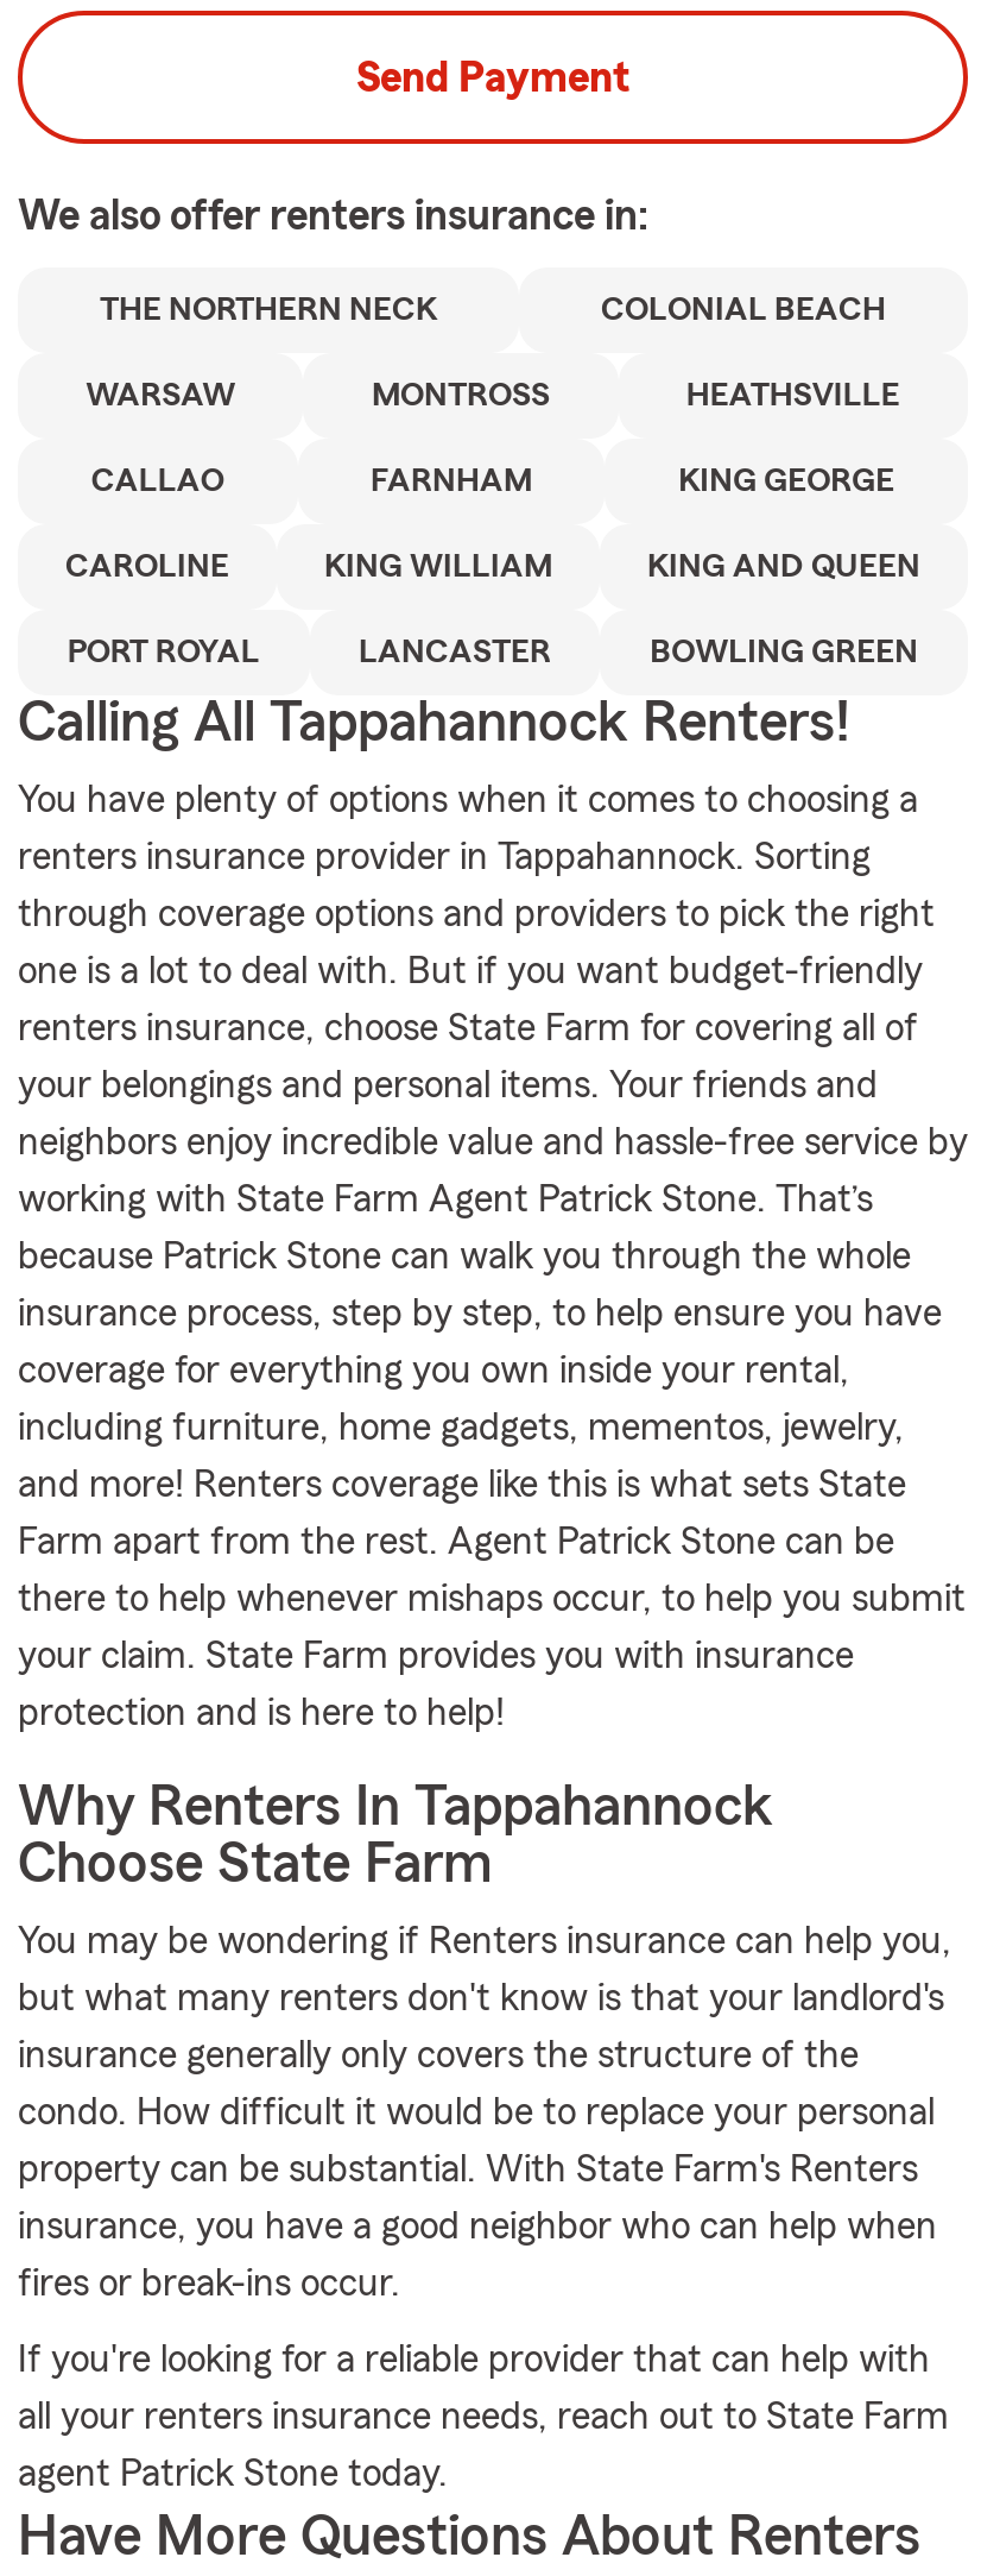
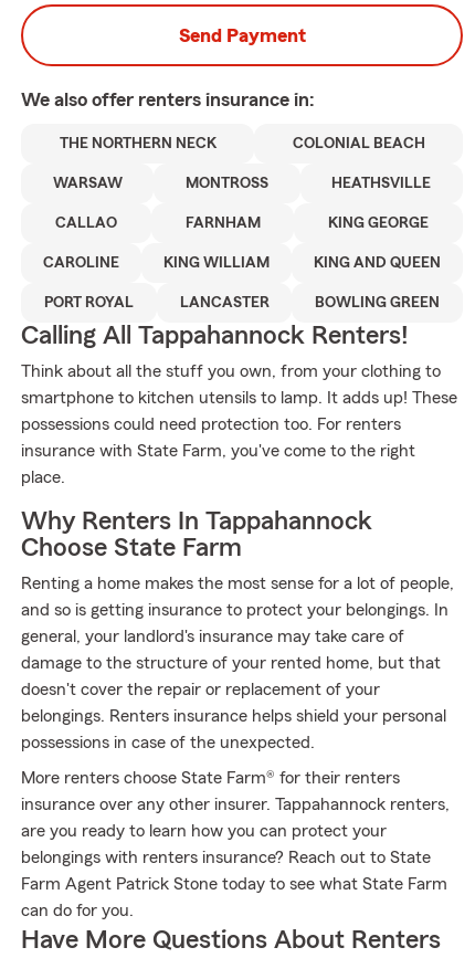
[18,781,968,1732] You have plenty of options when it comes to choosing a | renters insurance provider in Tappahannock. Sorting | through coverage options and providers to pick the right | one is a lot to deal with. But if you want budget-friendly | renters insurance, choose State Farm for covering all of | your belongings and personal items. Your friends and | neighbors enjoy incredible value and hassle-free service by | working with State Farm Agent Patrick Stone. That’s | because Patrick Stone can walk you through the whole | insurance process, step by step, to help ensure you have | coverage for everything you own inside your rental, | including furniture, home gadgets, mementos, jewelry, | and more! Renters coverage like this is what sets State | Farm apart from the rest. Agent Patrick Stone can be | there to help whenever mishaps occur, to help you submit | your claim. State Farm provides you with insurance | protection and is here to help! -> [21,362,457,486] Think about all the stuff you own, from your clothing to | smartphone to kitchen utensils to lamp. It adds up! These | possessions could need protection too. For renters | insurance with State Farm, you've come to the right | place.
moved [18,1780,773,1894] -> [21,508,372,561]: Why Renters In Tappahannock | Choose State Farm
[18,1922,951,2493] You may be wondering if Renters insurance can help you, | but what many renters don't know is that your landlord's | insurance generally only covers the structure of the | condo. How difficult it would be to replace your personal | property can be substantial. With State Farm's Renters | insurance, you have a good neighbor who can help when | fires or break-ins occur. | If you're looking for a reliable provider that can help with | all your renters insurance needs, reach out to State Farm | agent Patrick Stone today. -> [21,575,454,919] Renting a home makes the most sense for a lot of people, | and so is getting insurance to protect your belongings. In | general, your landlord's insurance may take care of | damage to the structure of your rented home, but that | doesn't cover the repair or replacement of your | belongings. Renters insurance helps shield your personal | possessions in case of the unexpected. | More renters choose State Farm® for their renters | insurance over any other insurer. Tappahannock renters, | are you ready to learn how you can protect your | belongings with renters insurance? Reach out to State | Farm Agent Patrick Stone today to see what State Farm | can do for you.

